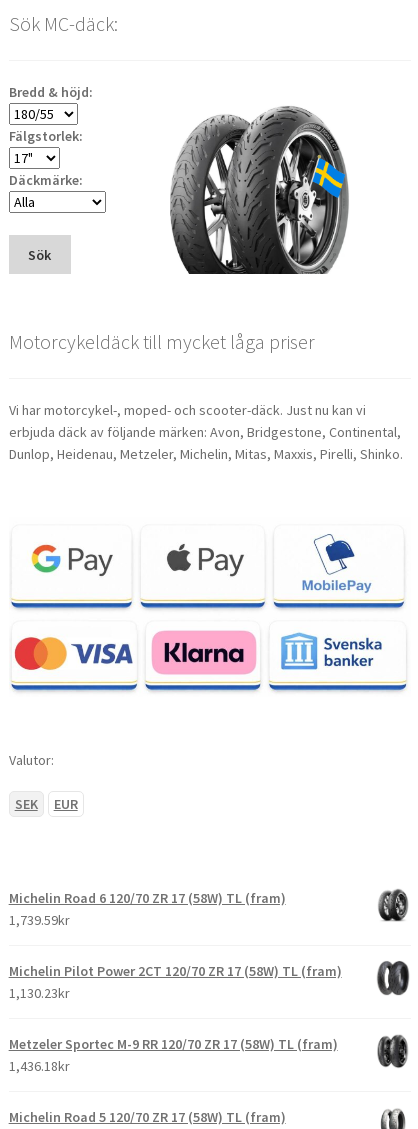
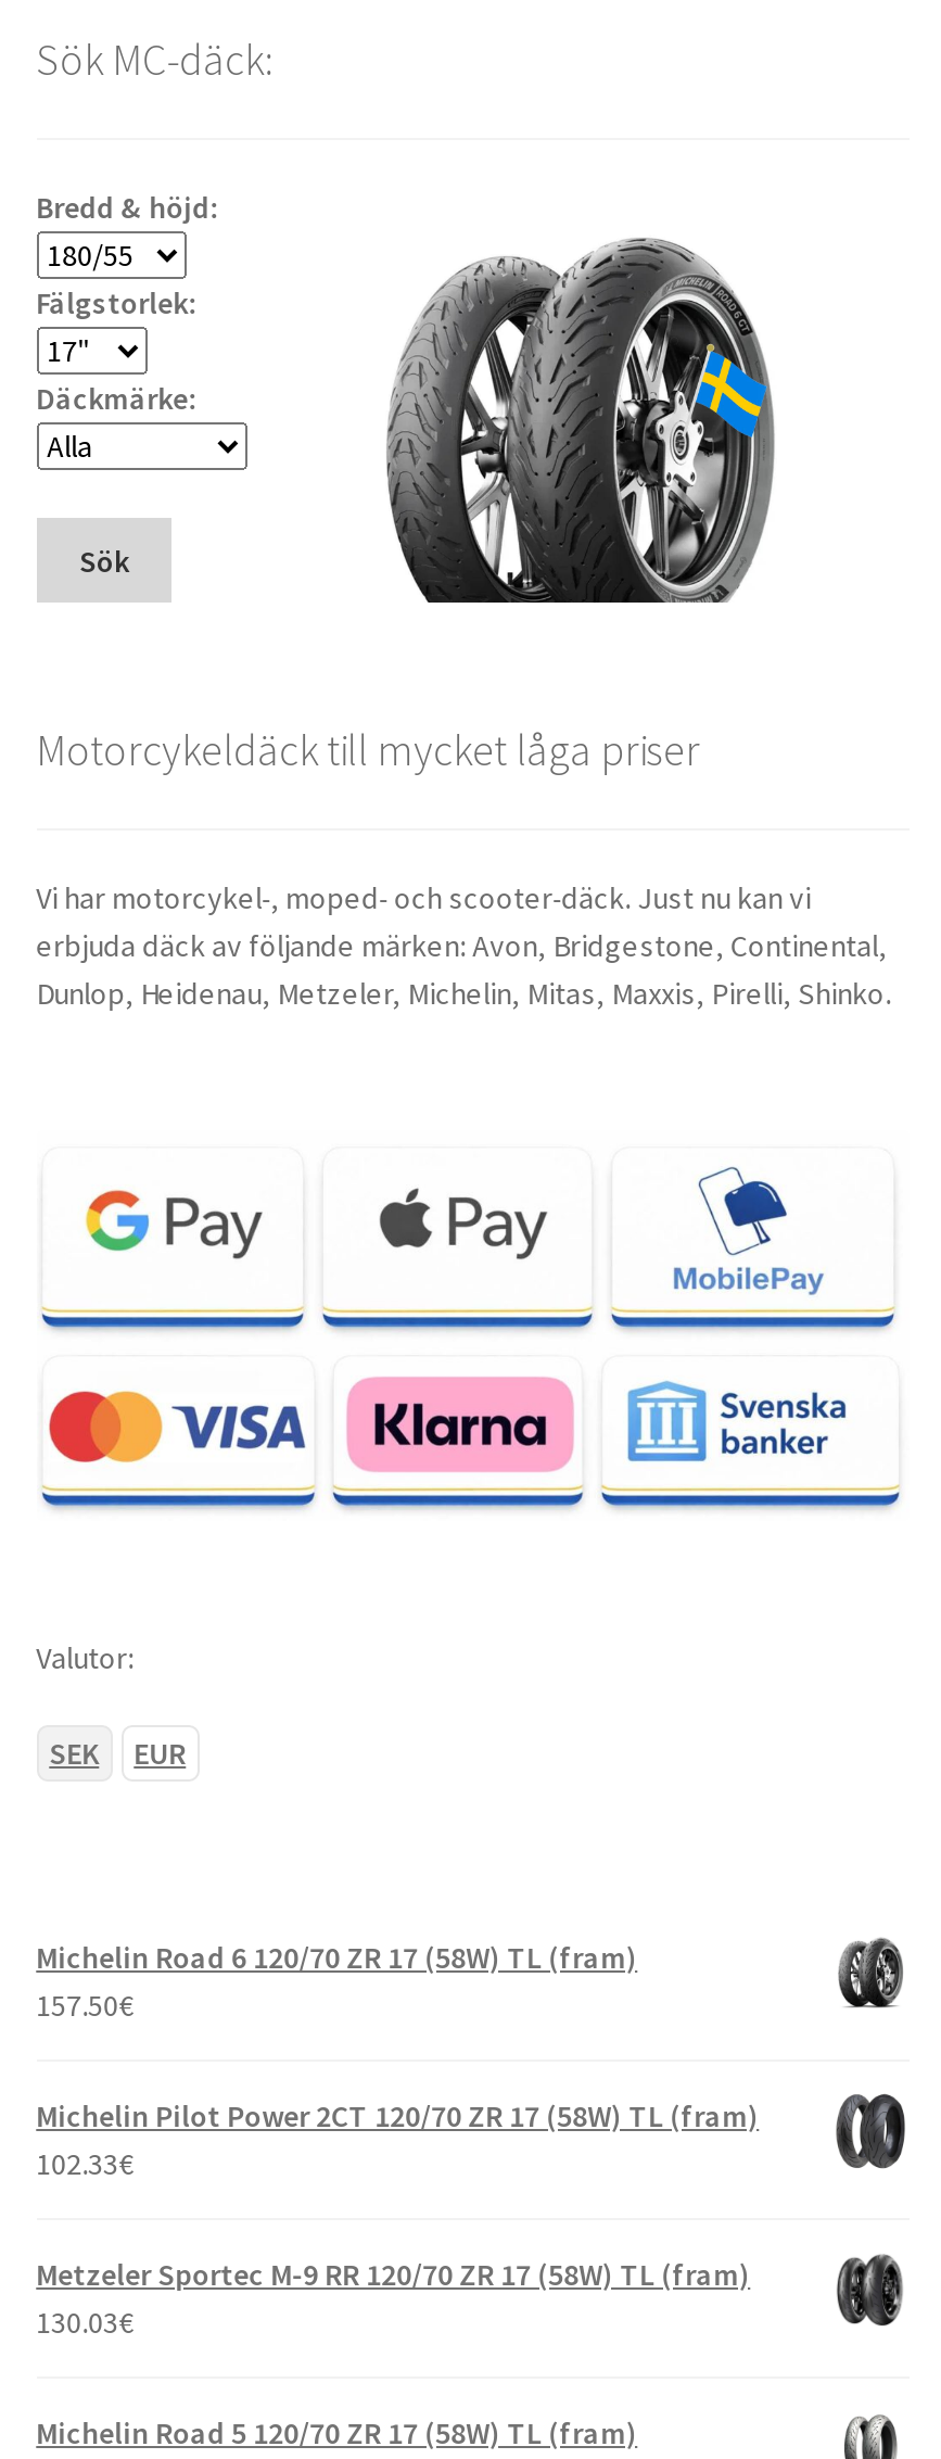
[9,910,70,928] 1,739.59kr -> [36,1985,134,2024] 157.50€
[9,983,70,1001] 1,130.23kr -> [36,2143,134,2182] 102.33€
[9,1056,70,1074] 1,436.18kr -> [36,2302,134,2341] 130.03€

